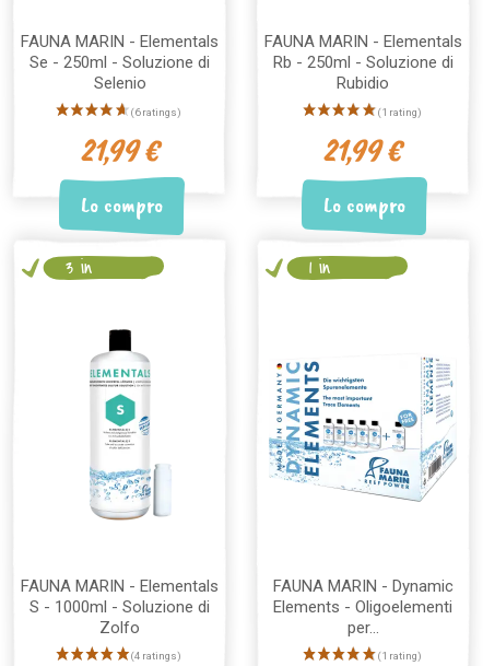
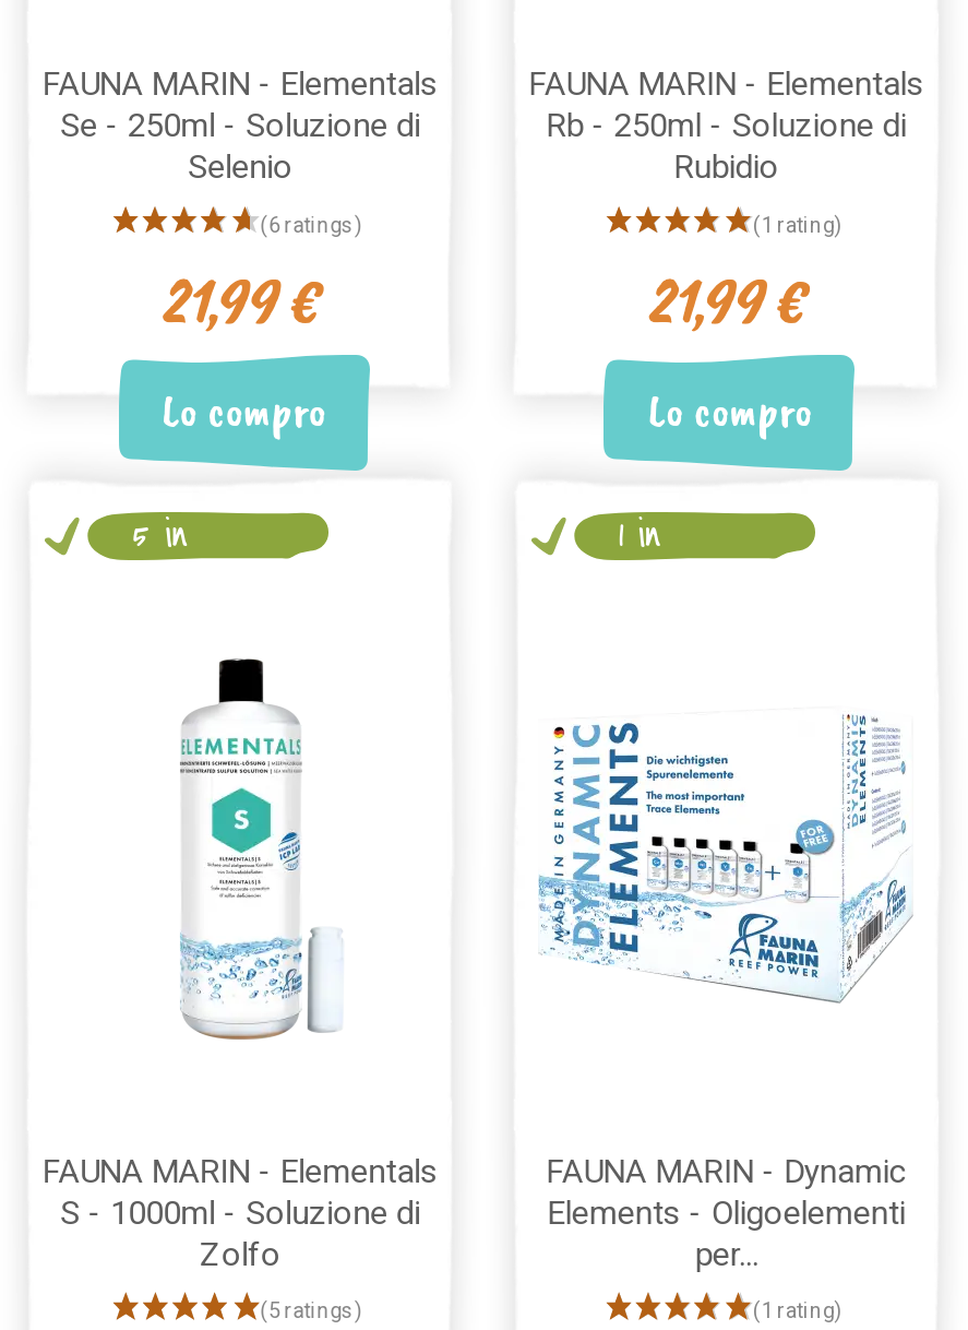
[66,253,92,281] 3 in -> [132,507,187,561] 5 in

